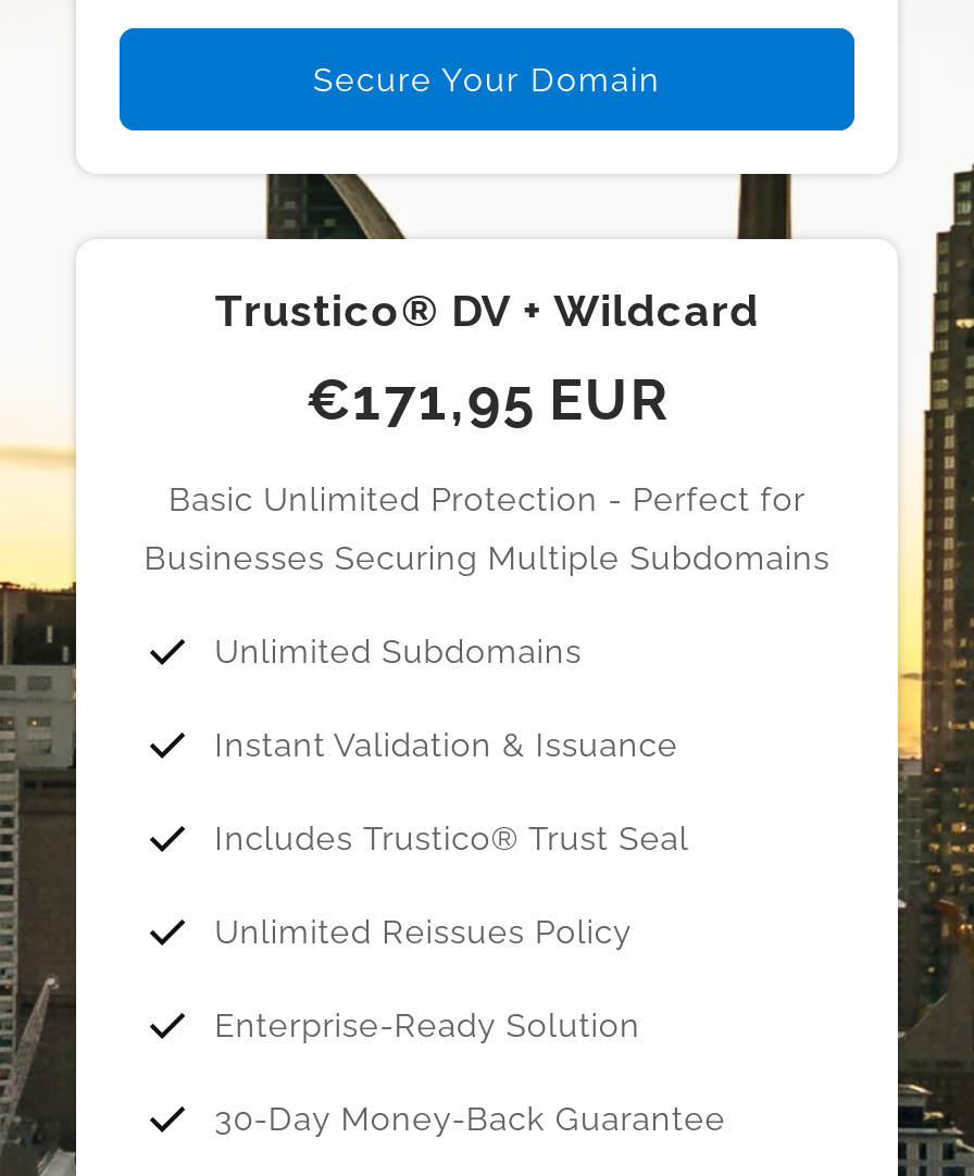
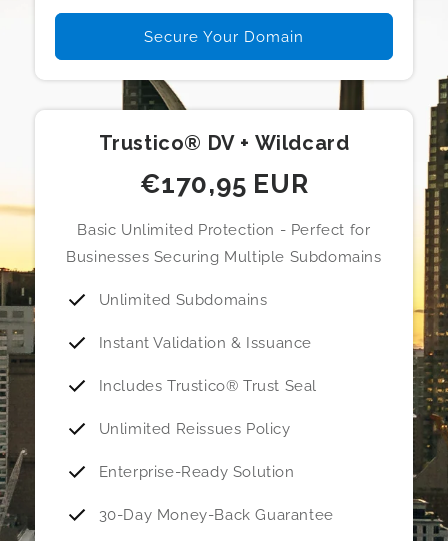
[306,368,668,433] €171,95 EUR -> [140,169,308,199] €170,95 EUR

